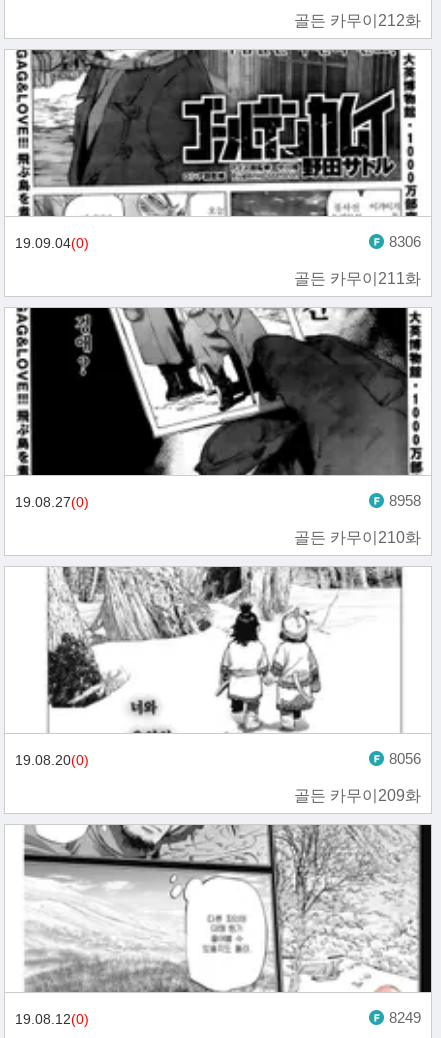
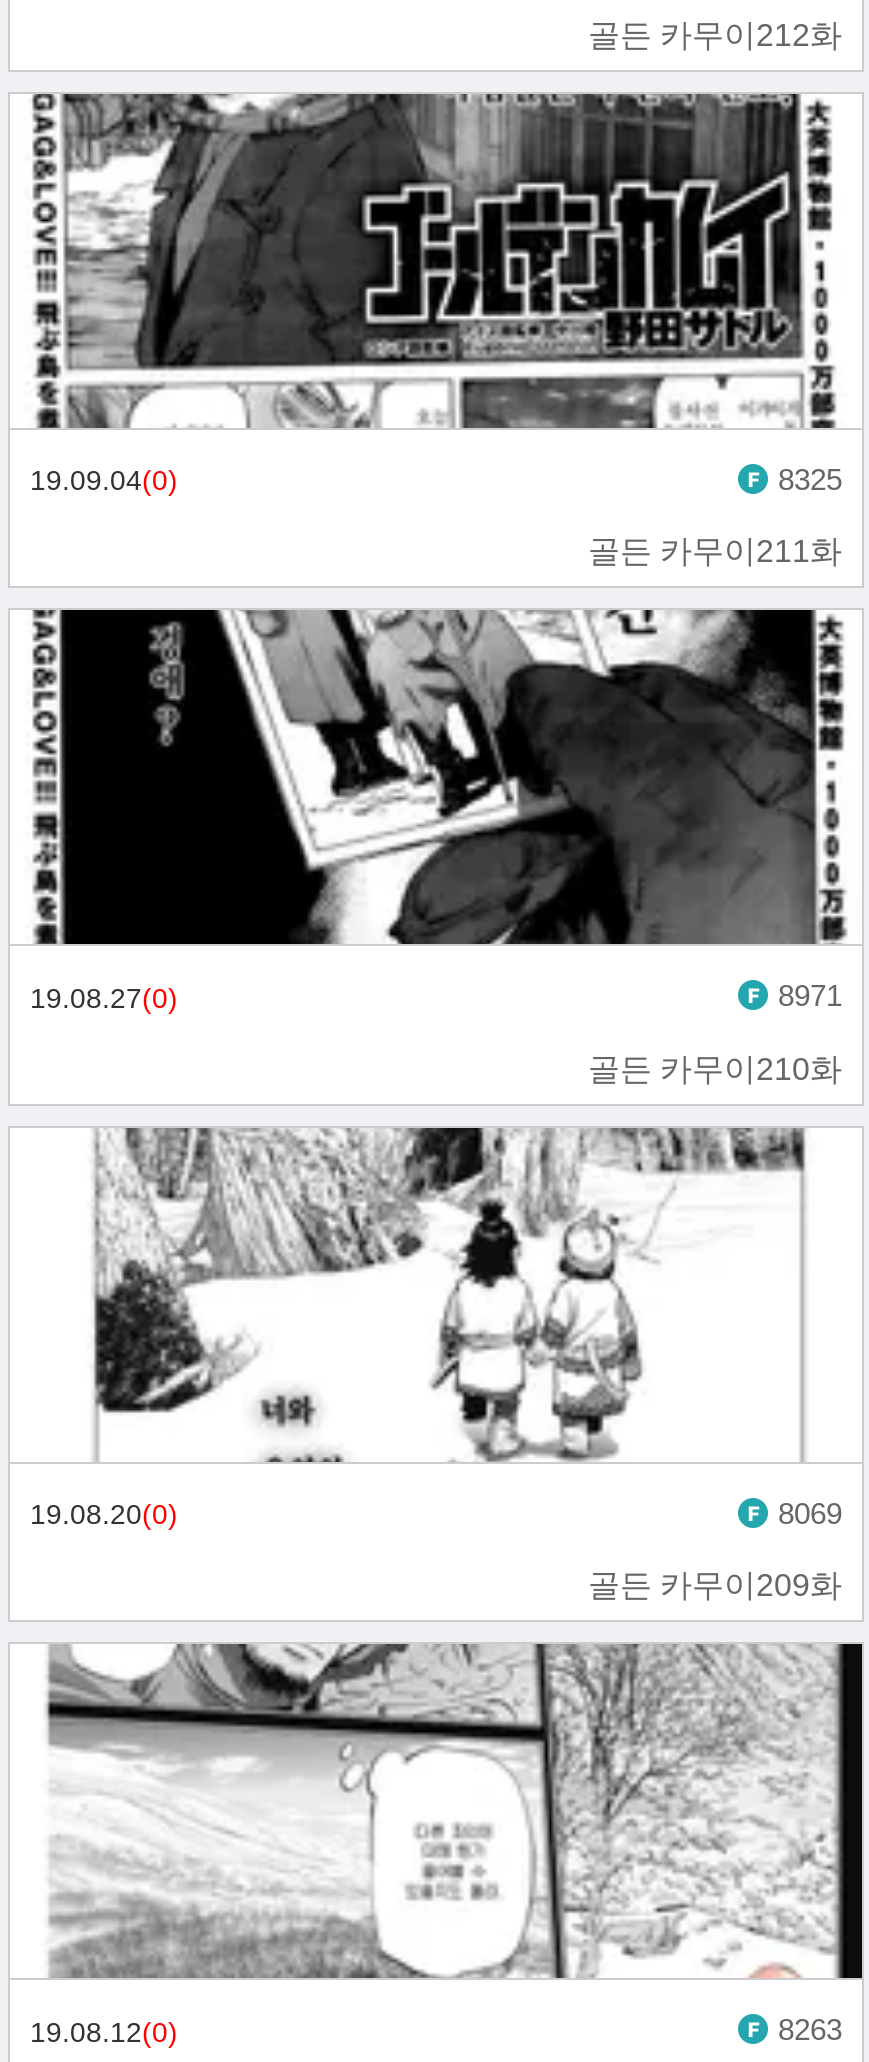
[389,233,421,250] 8306 -> [778,461,842,495] 8325
[389,492,421,509] 8958 -> [778,978,842,1012] 8971
[389,750,421,767] 8056 -> [778,1495,842,1529] 8069
[389,1009,421,1026] 8249 -> [778,2012,842,2046] 8263

